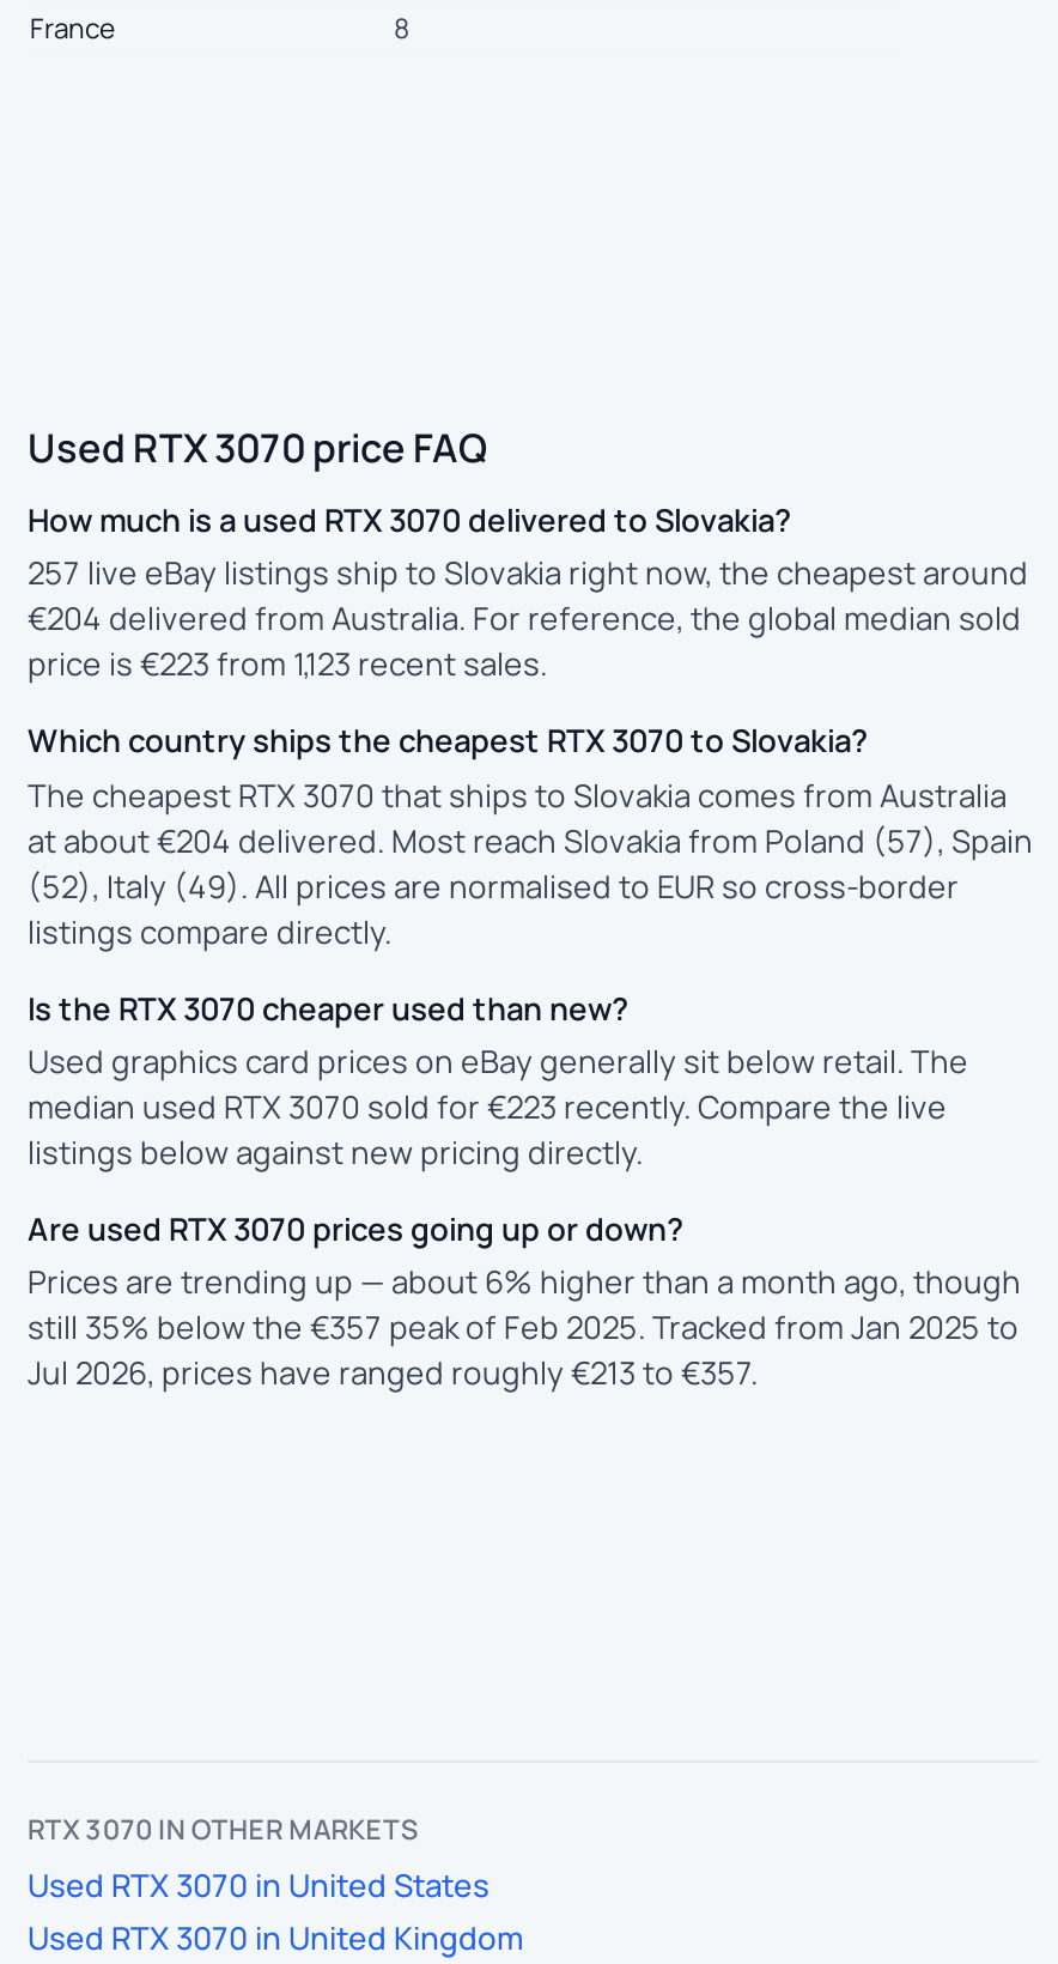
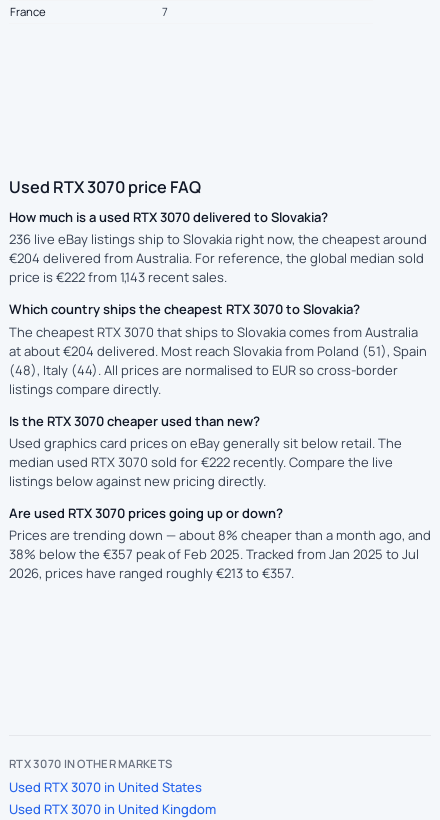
[394,10,411,46] 8 -> [162,4,168,19] 7
[28,551,1028,594] 257 live eBay listings ship to Slovakia right now, the cheapest around -> [9,230,427,248] 236 live eBay listings ship to Slovakia right now, the cheapest around
[28,642,547,685] price is €223 from 1,123 recent sales. -> [9,268,227,286] price is €222 from 1,143 recent sales.
[28,818,1033,861] at about €204 delivered. Most reach Slovakia from Poland (57), Spain -> [9,341,427,359] at about €204 delivered. Most reach Slovakia from Poland (51), Spain
[28,863,959,907] (52), Italy (49). All prices are normalised to EUR so cross-border -> [9,360,398,378] (48), Italy (44). All prices are normalised to EUR so cross-border
[28,1085,947,1128] median used RTX 3070 sold for €223 recently. Compare the live -> [9,453,393,471] median used RTX 3070 sold for €222 recently. Compare the live
[28,1260,1021,1394] Prices are trending up — about 6% higher than a month ago, though | still 35% below the €357 peak of Feb 2025. Tracked from Jan 2025 to | Jul 2026, prices have ranged roughly €213 to €357. -> [9,526,431,582] Prices are trending down — about 8% cheaper than a month ago, and | 38% below the €357 peak of Feb 2025. Tracked from Jan 2025 to Jul | 2026, prices have ranged roughly €213 to €357.

